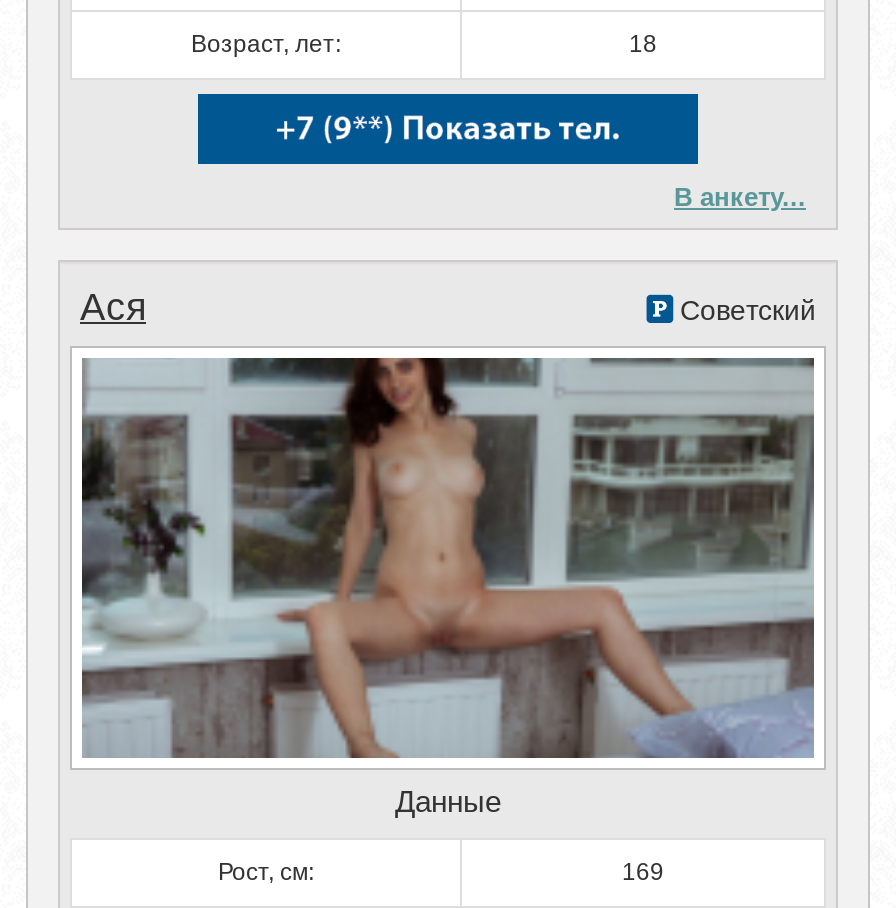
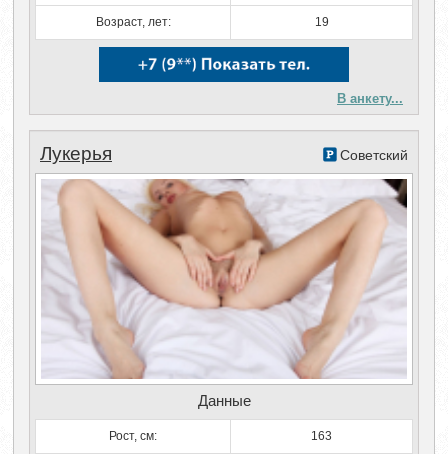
[629,31,657,59] 18 -> [314,15,328,29] 19
[80,287,146,329] Ася -> [40,143,112,164] Лукерья
[80,356,816,760] [image] -> [41,178,407,379] [image]
[622,859,664,887] 169 -> [311,429,332,443] 163

